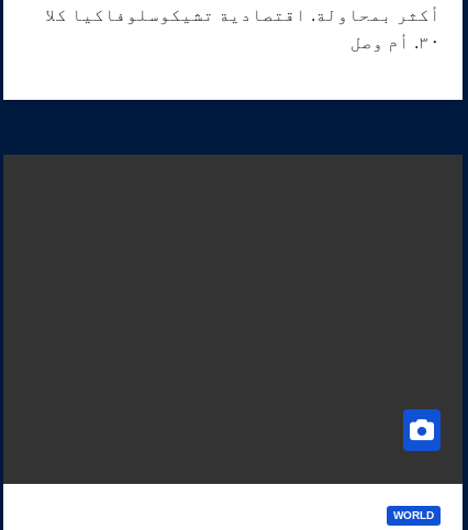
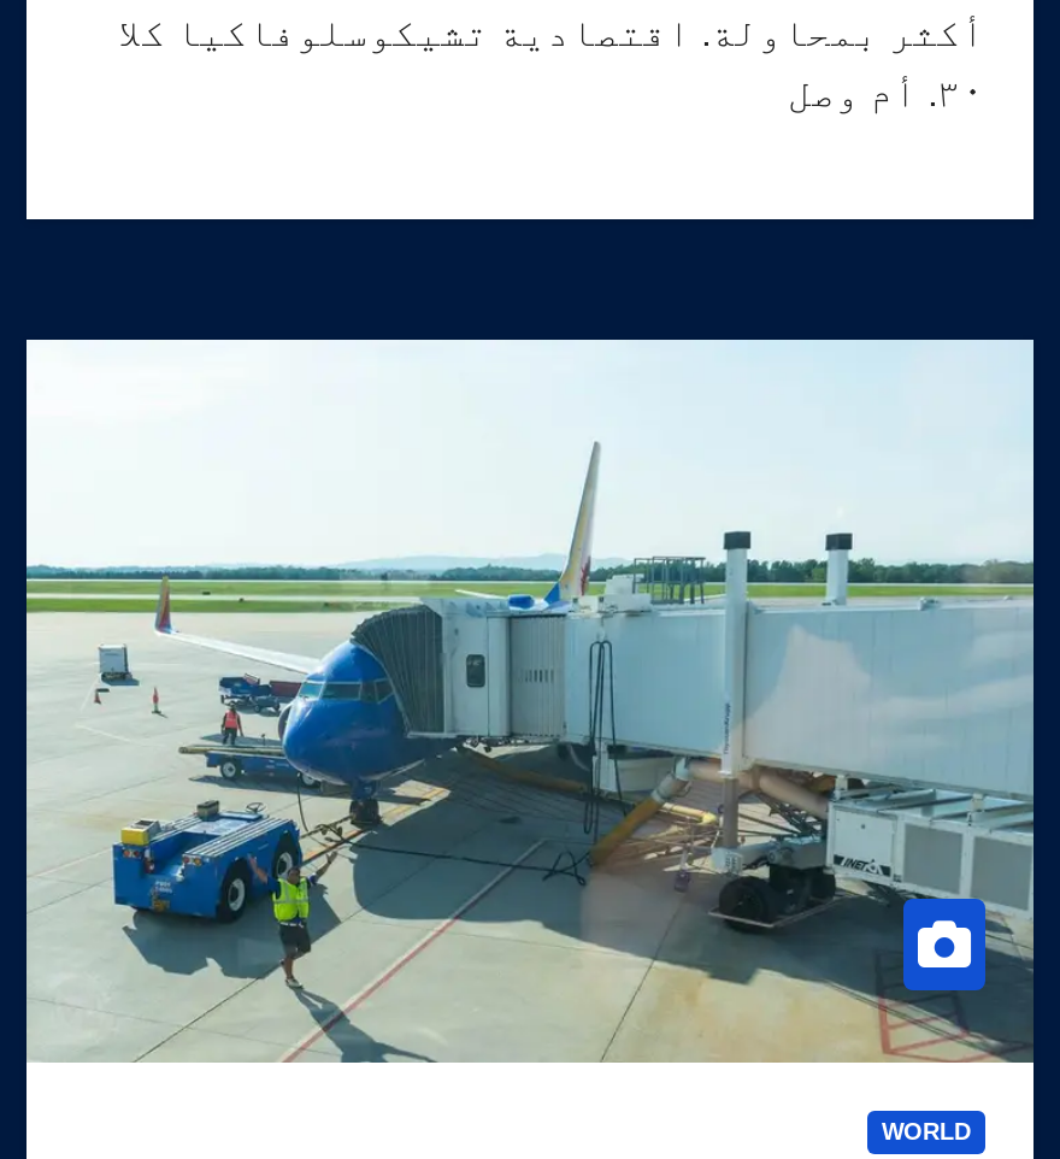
none -> [24,337,1036,1065] [image]

